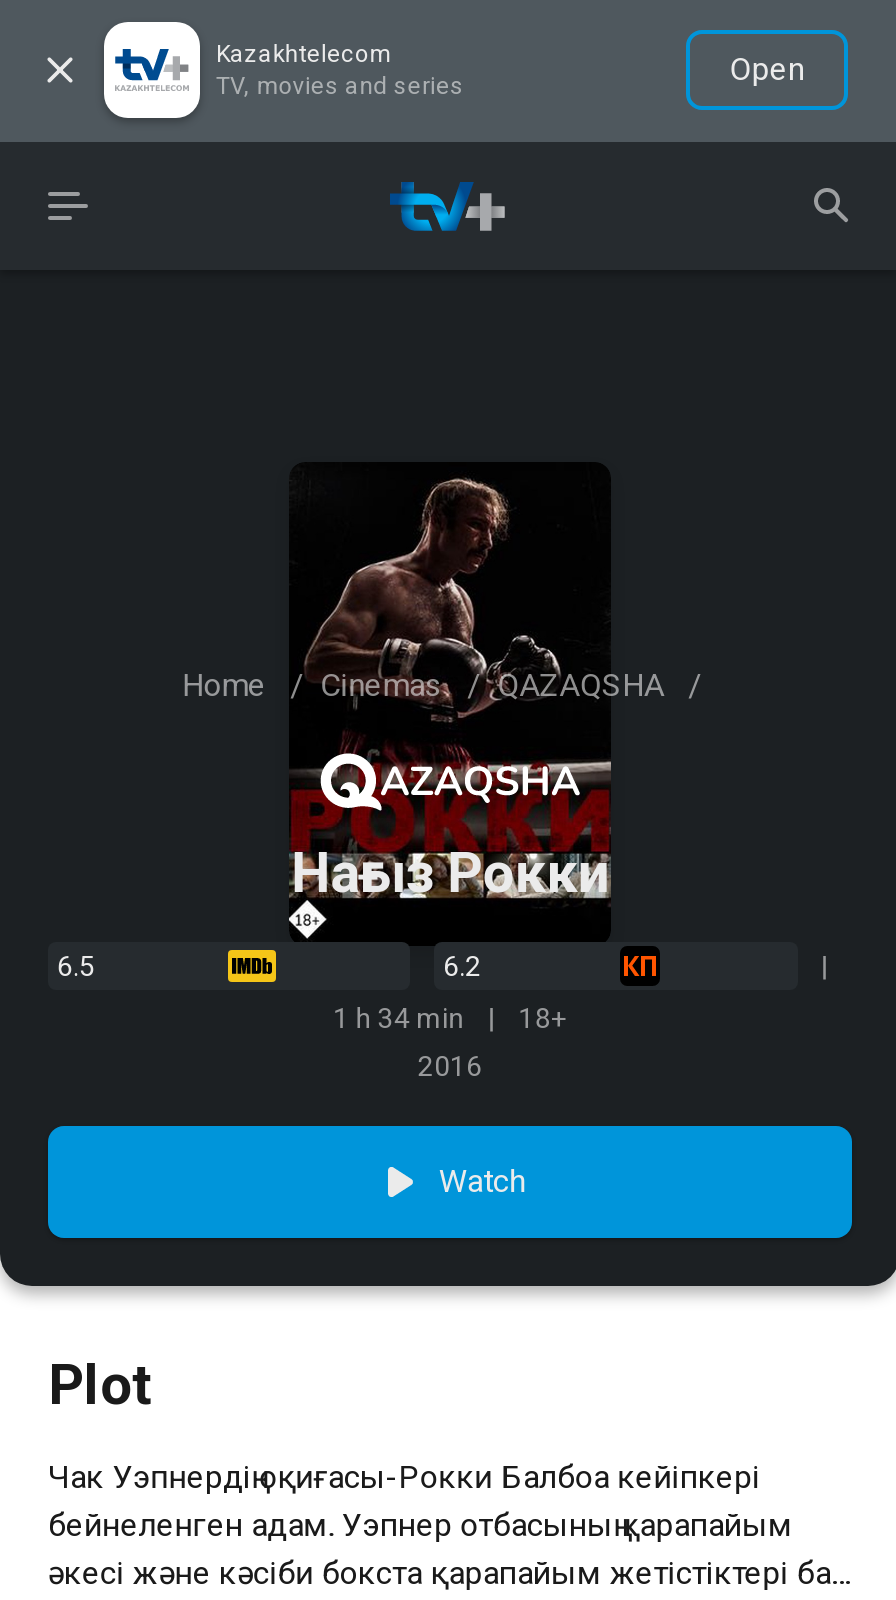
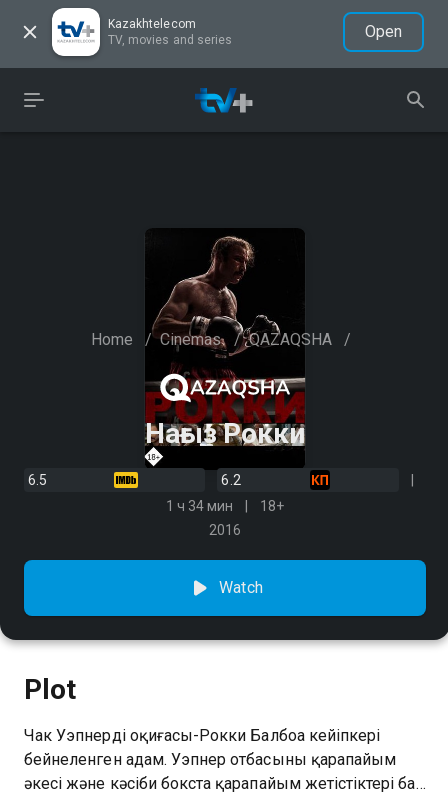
[333,1002,567,1034] 1 h 34 min 18+ -> [166,498,284,514] 1 ч 34 мин 18+

